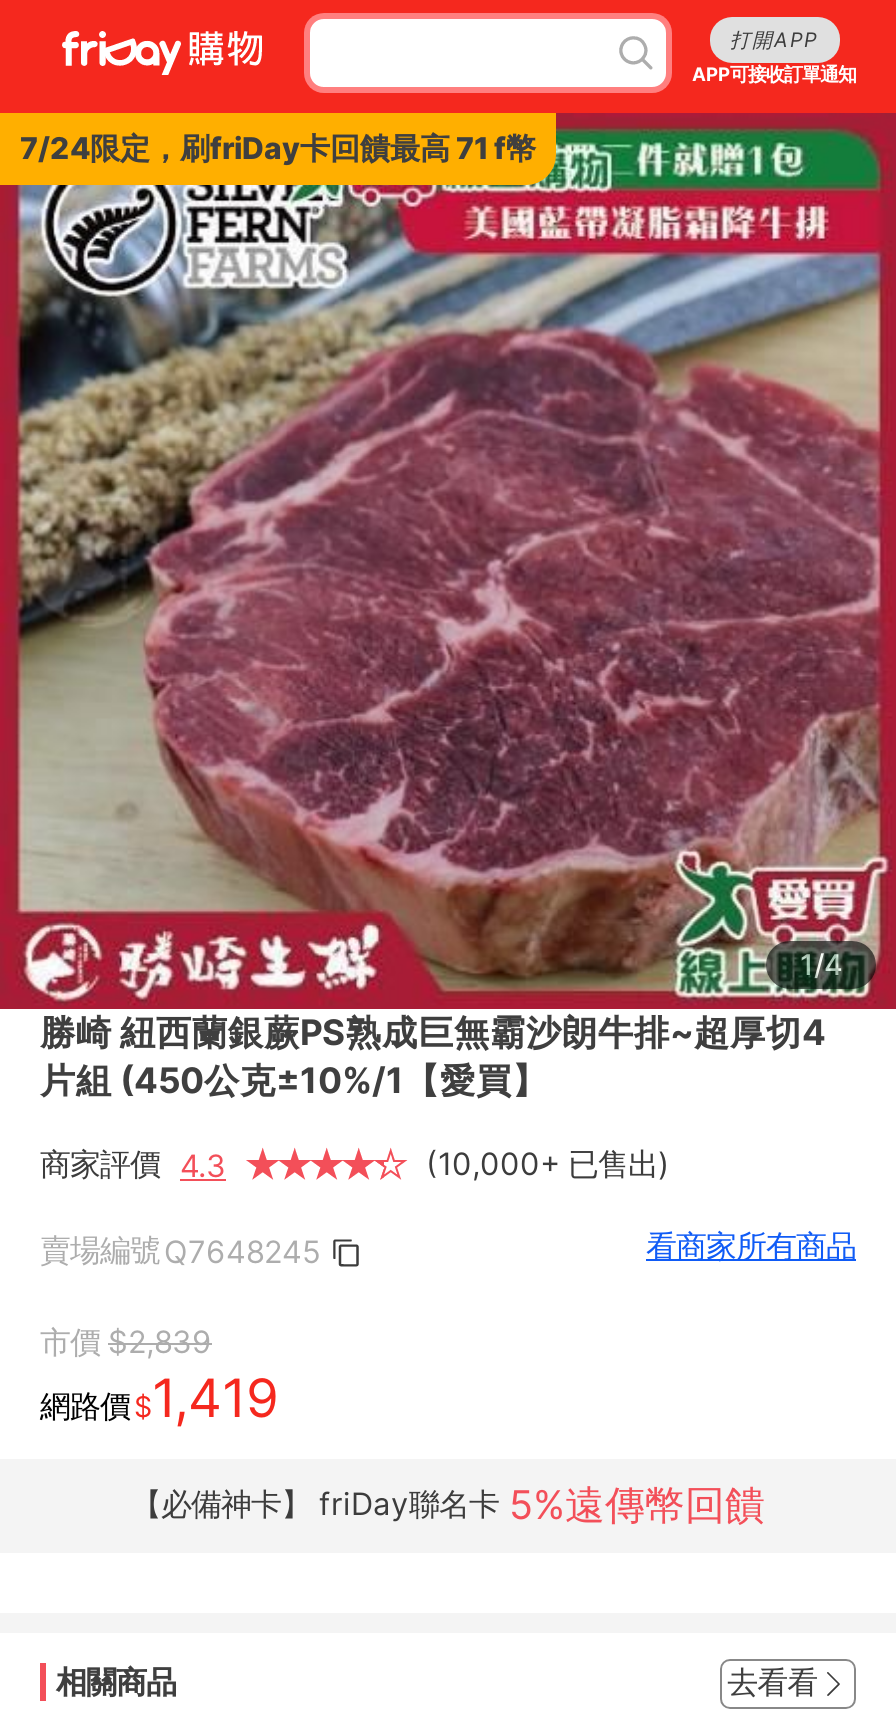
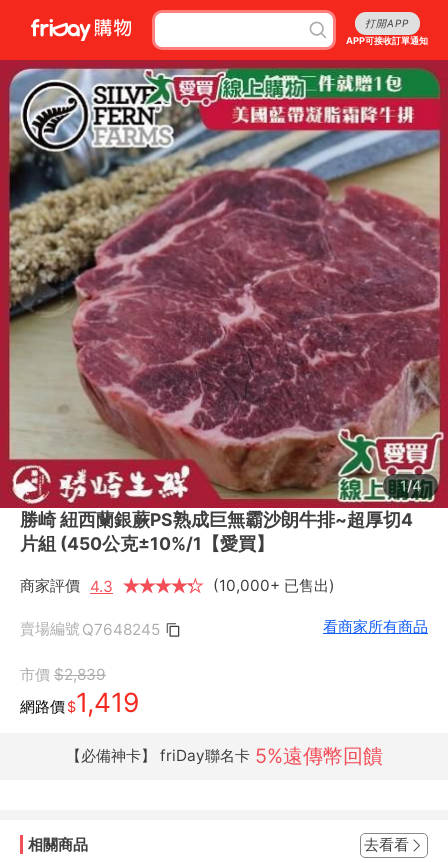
[20,129,536,167] 7/24限定，刷friDay卡回饋最高 71 f幣 -> none

